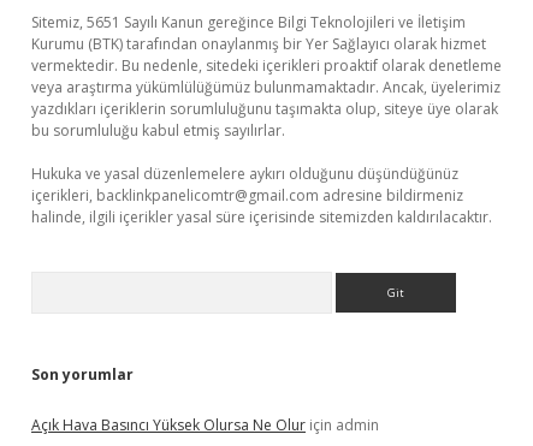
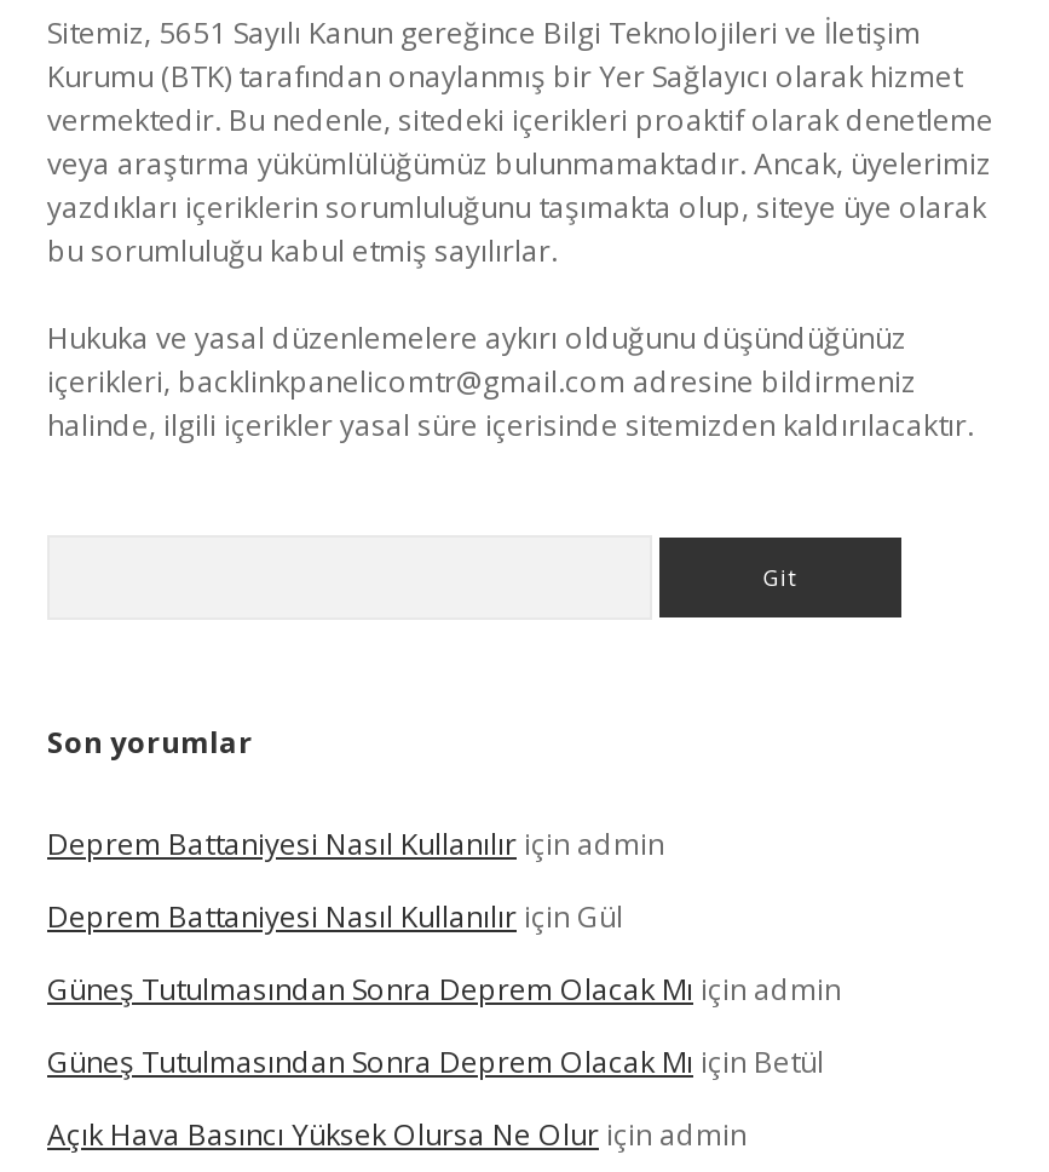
none -> [47,823,841,1082] Deprem Battaniyesi Nasıl Kullanılır için admin | Deprem Battaniyesi Nasıl Kullanılır için Gül | Güneş Tutulmasından Sonra Deprem Olacak Mı için admin | Güneş Tutulmasından Sonra Deprem Olacak Mı için Betül

